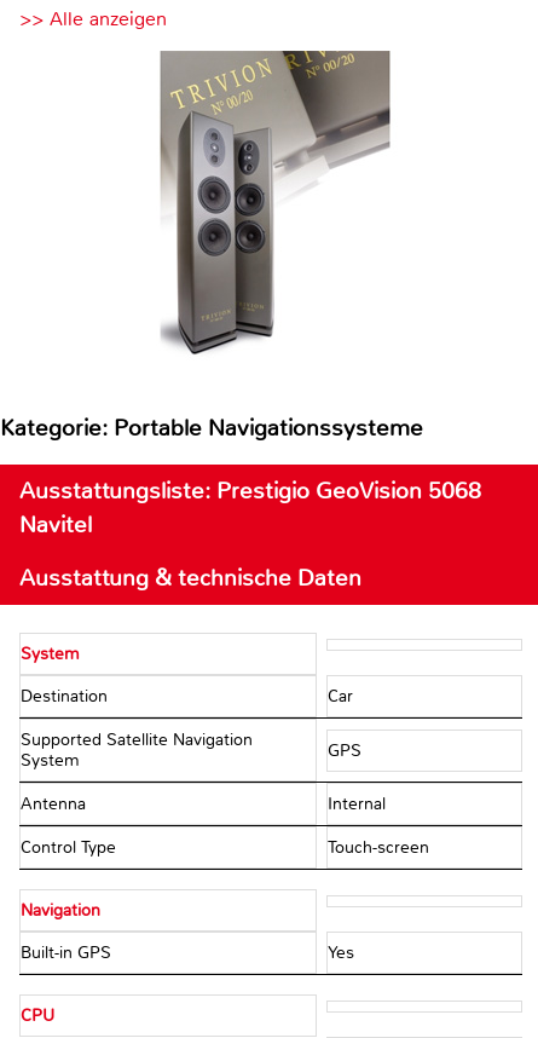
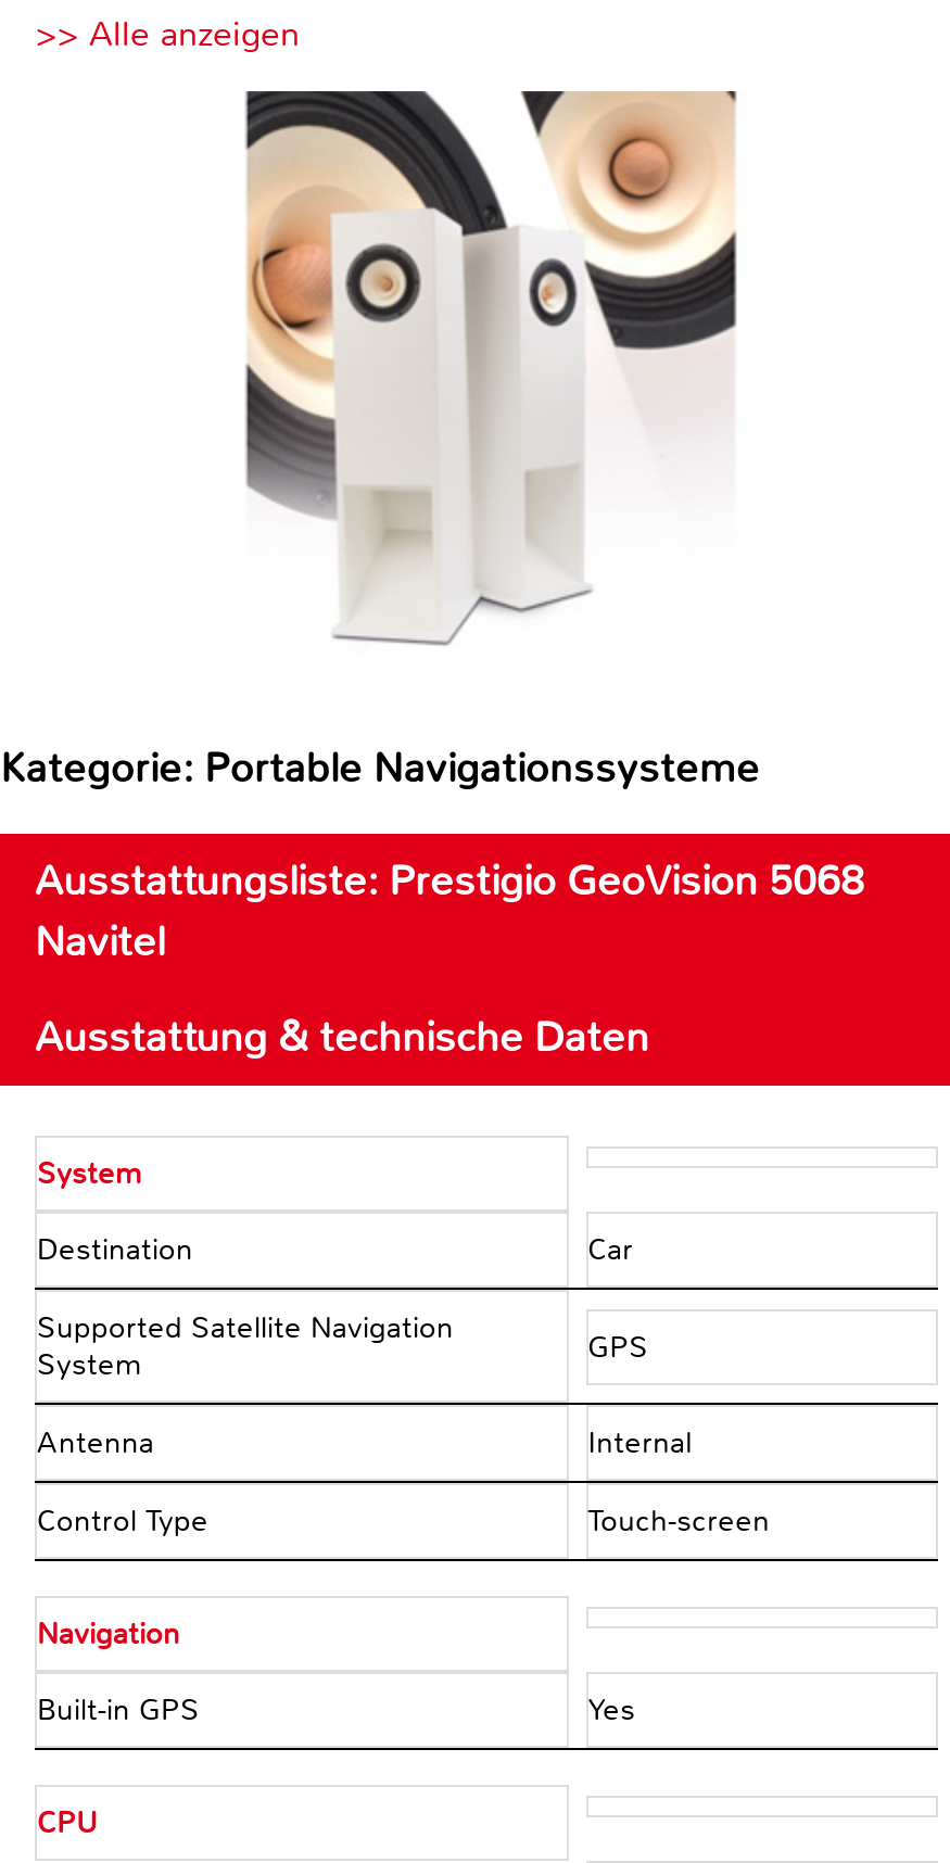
[137,50,410,359] [image] -> [243,89,738,647] [image]

